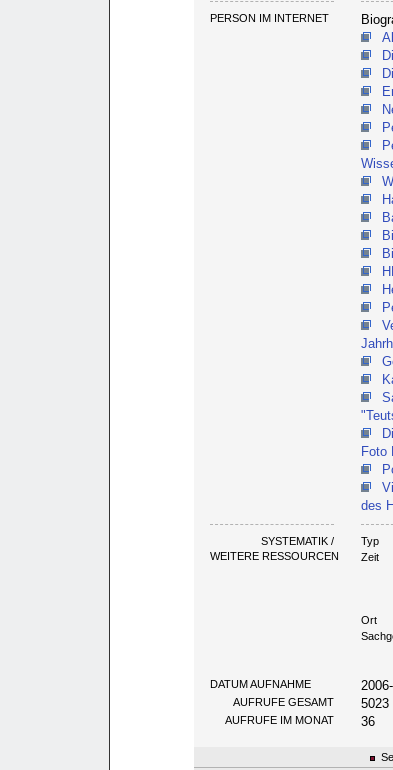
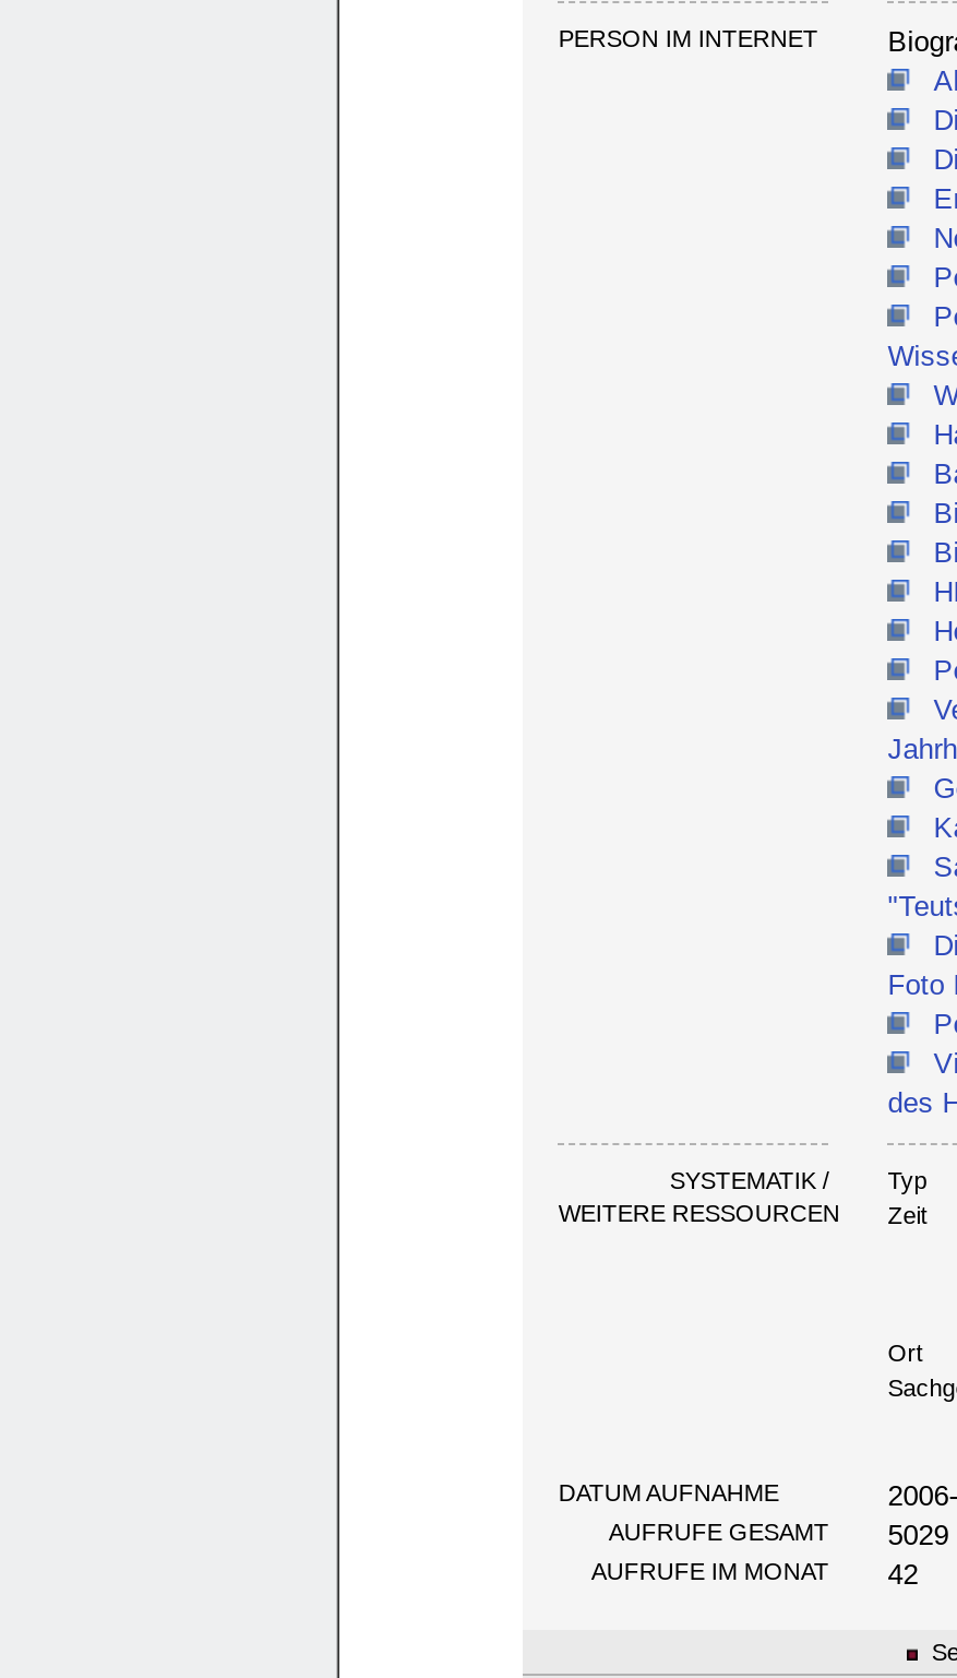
[361,696,389,711] 5023 -> [888,1519,949,1552] 5029
[361,714,375,729] 36 -> [888,1558,918,1591] 42

